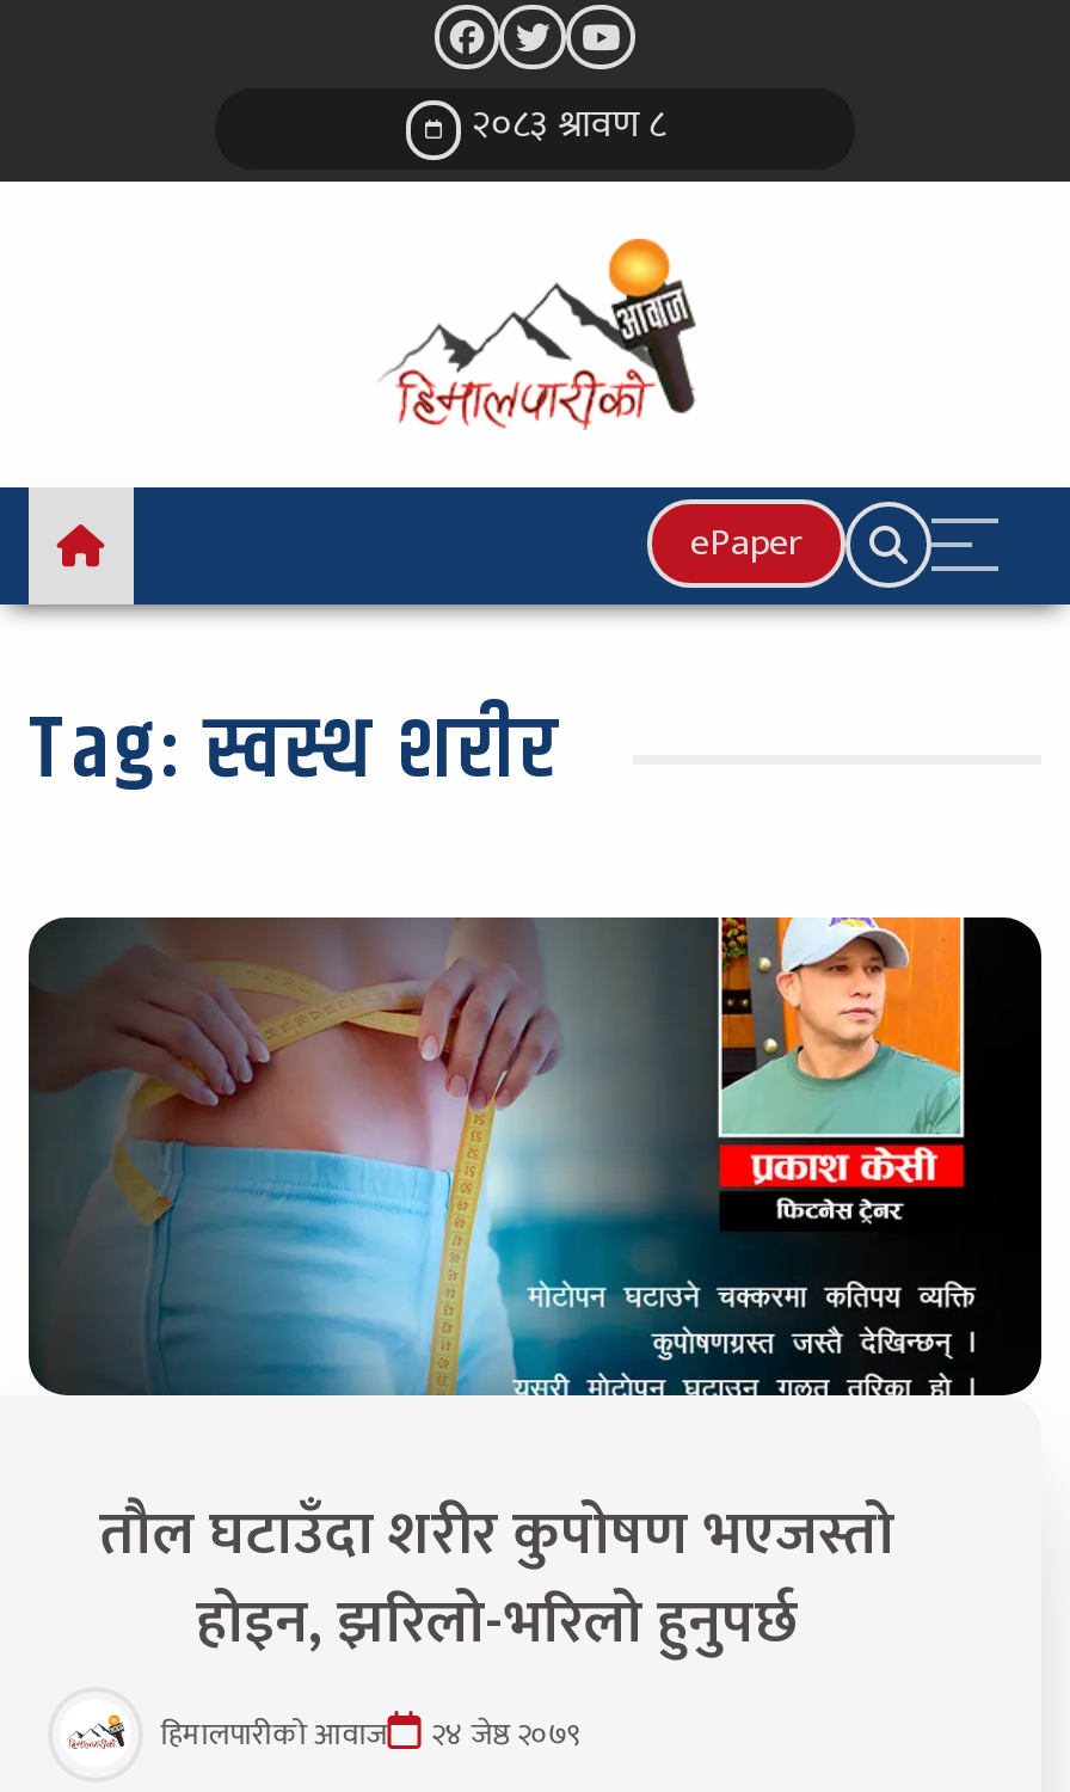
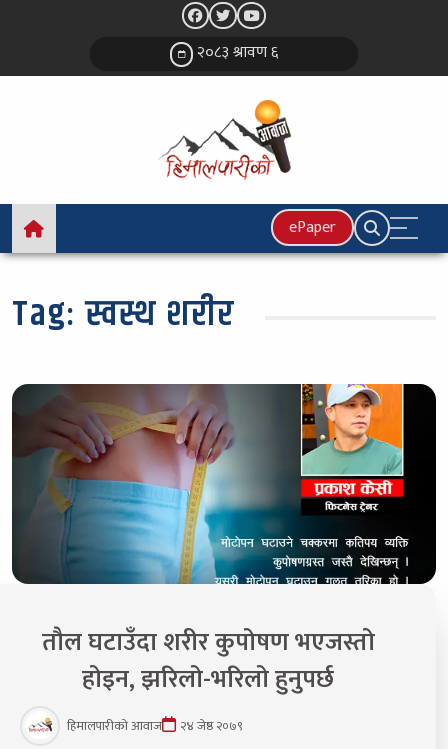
[471,94,665,159] २०८३ श्रावण ८ -> [197,39,278,66] २०८३ श्रावण ६

